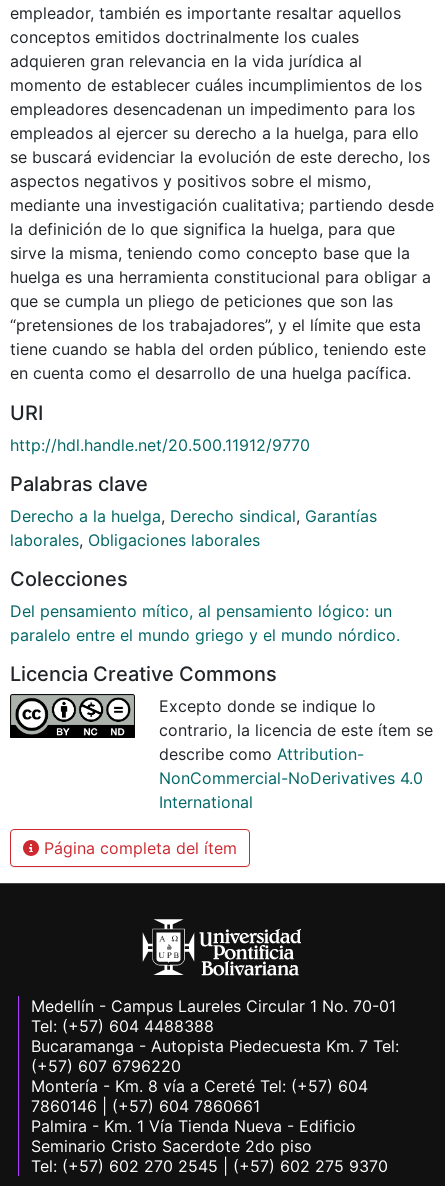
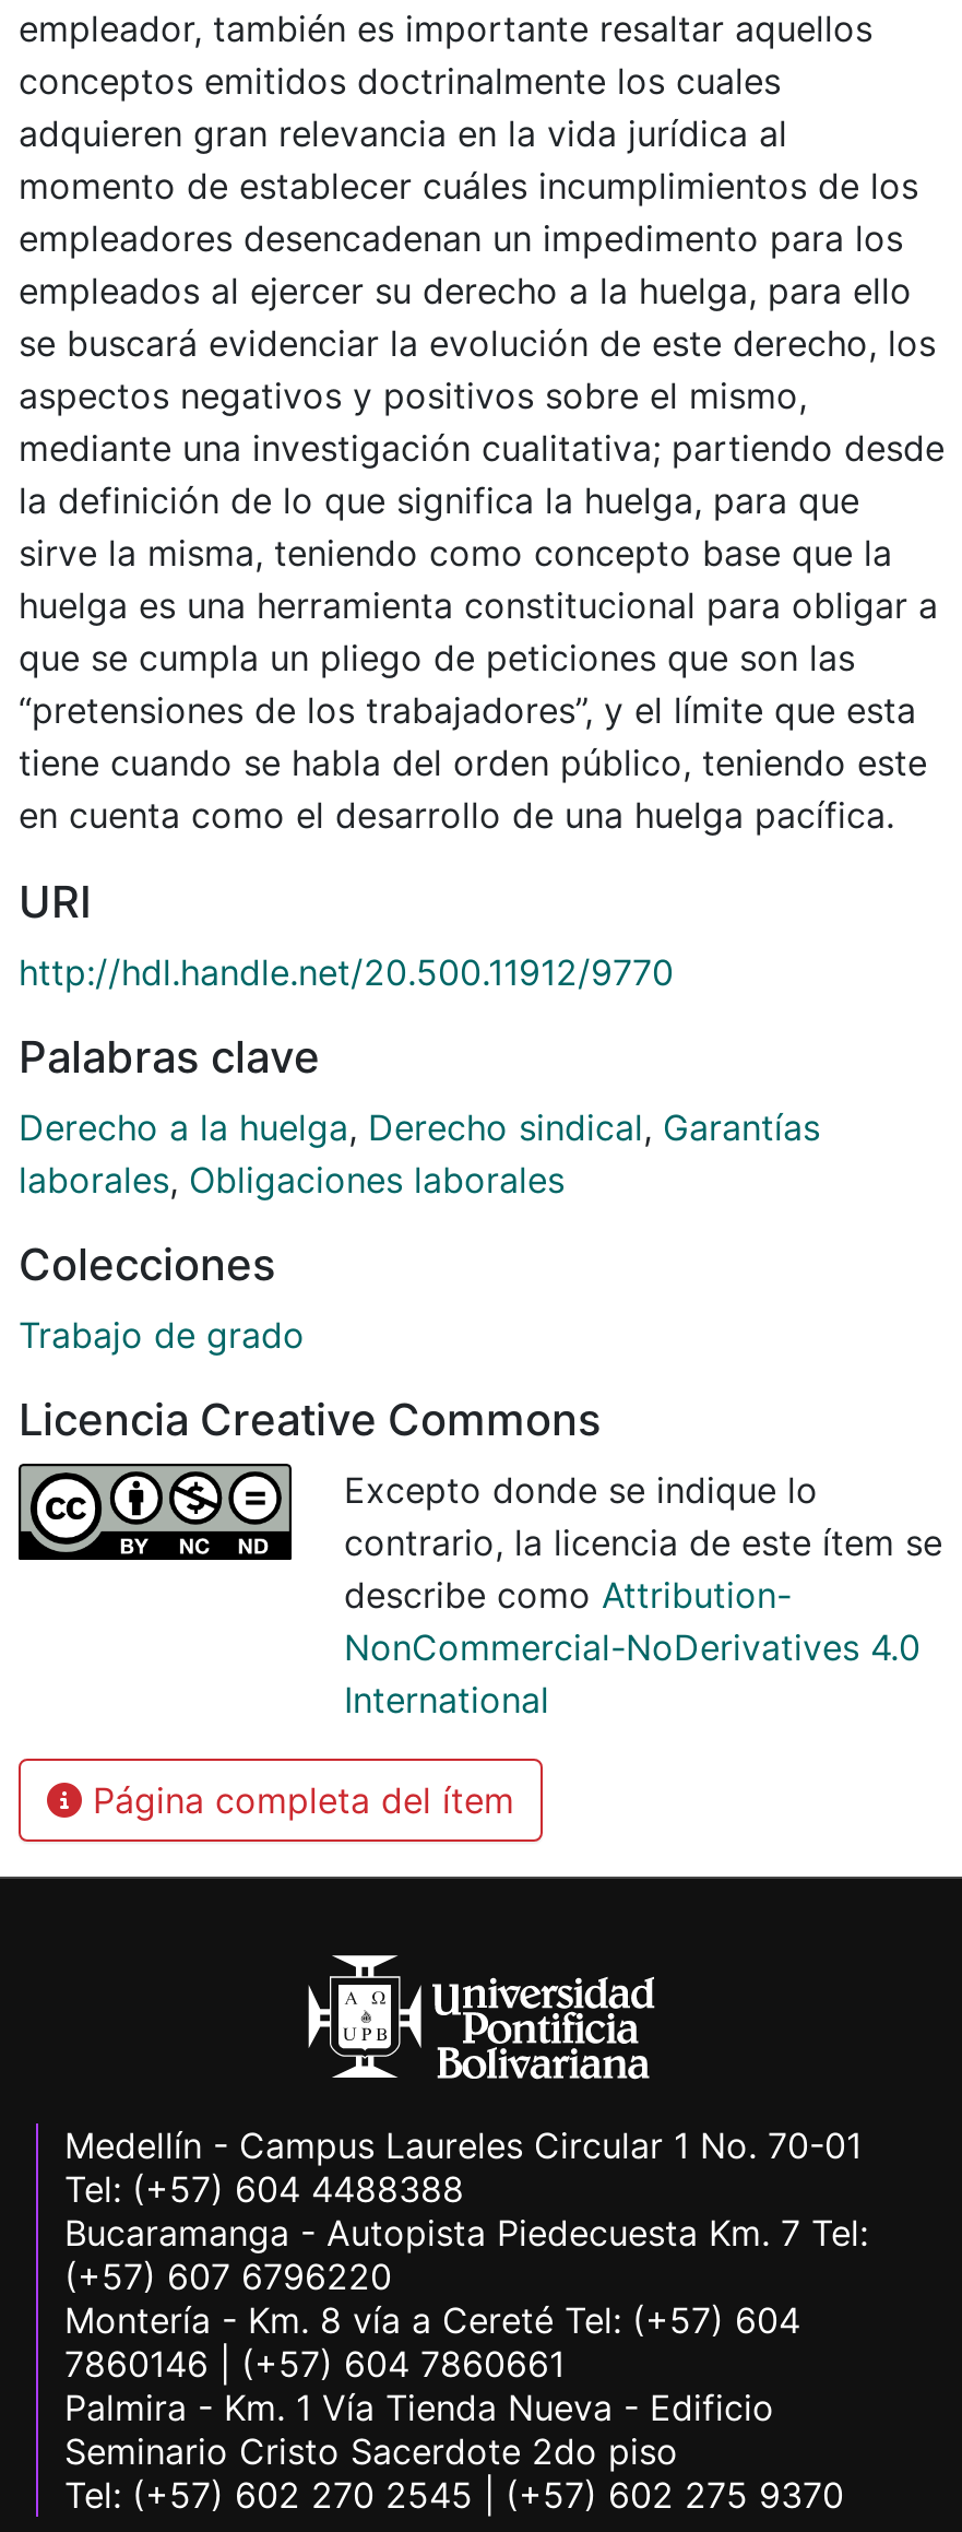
[10,601,400,645] Del pensamiento mítico, al pensamiento lógico: un | paralelo entre el mundo griego y el mundo nórdico. -> [19,1313,305,1356] Trabajo de grado

